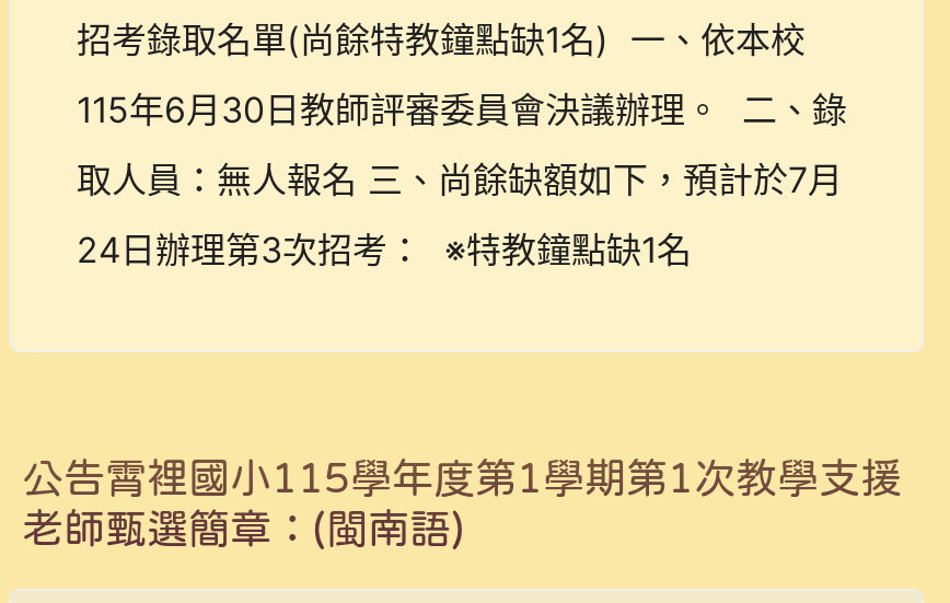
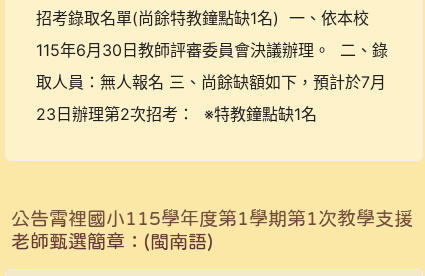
[77,227,692,271] 24日辦理第3次招考： ※特教鐘點缺1名 -> [36,104,317,124] 23日辦理第2次招考： ※特教鐘點缺1名

